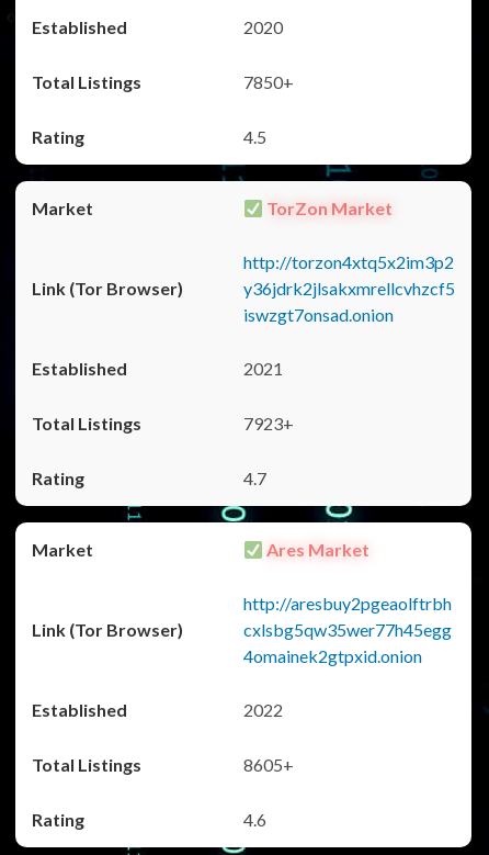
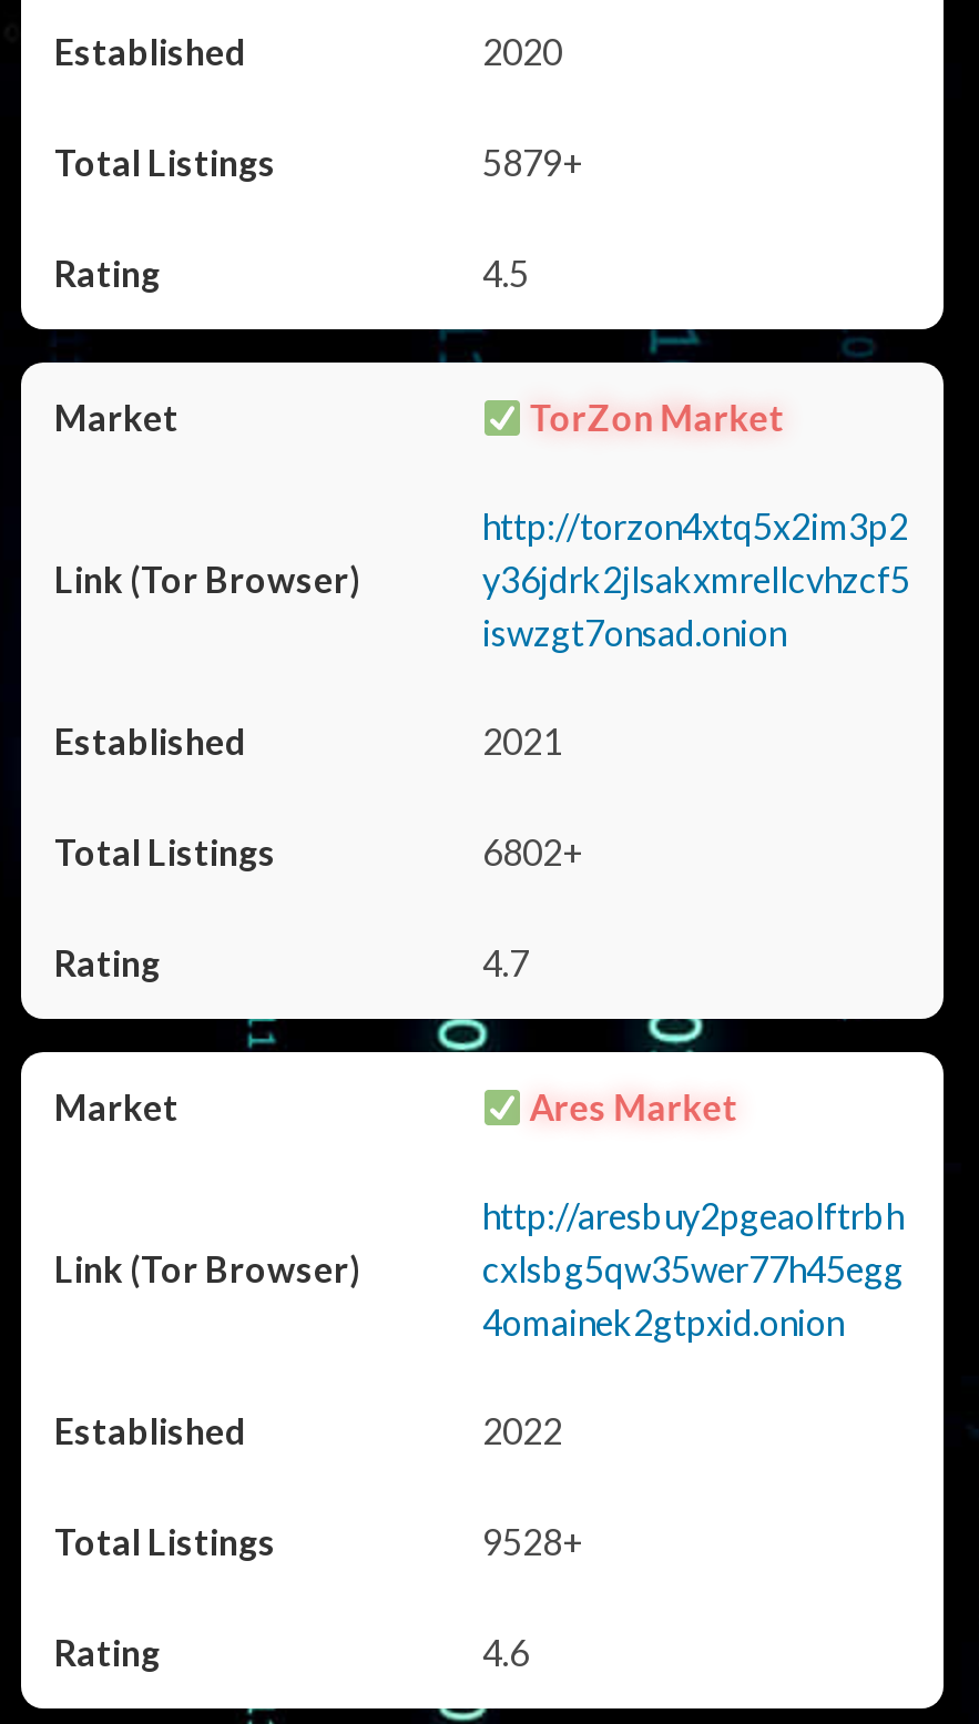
[243,71,294,92] 7850+ -> [482,141,584,183] 5879+
[243,413,294,434] 7923+ -> [482,830,584,873] 6802+
[243,754,294,775] 8605+ -> [482,1520,584,1562] 9528+

